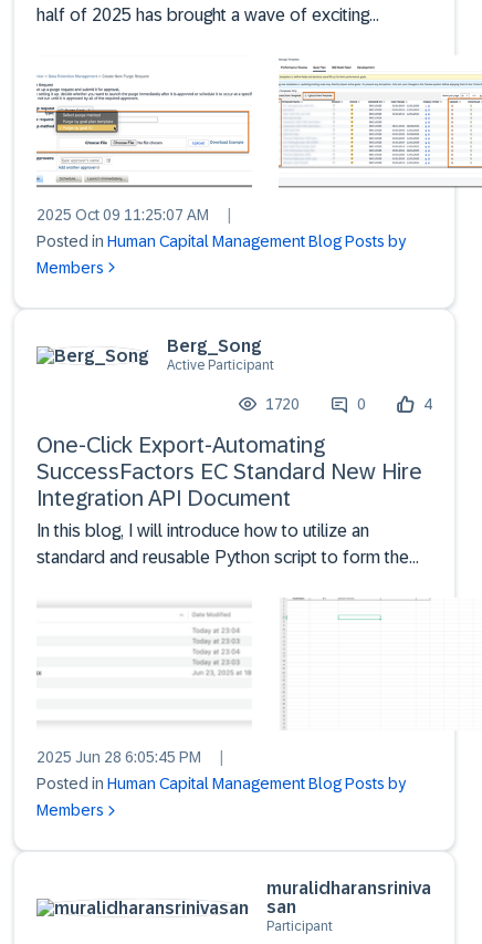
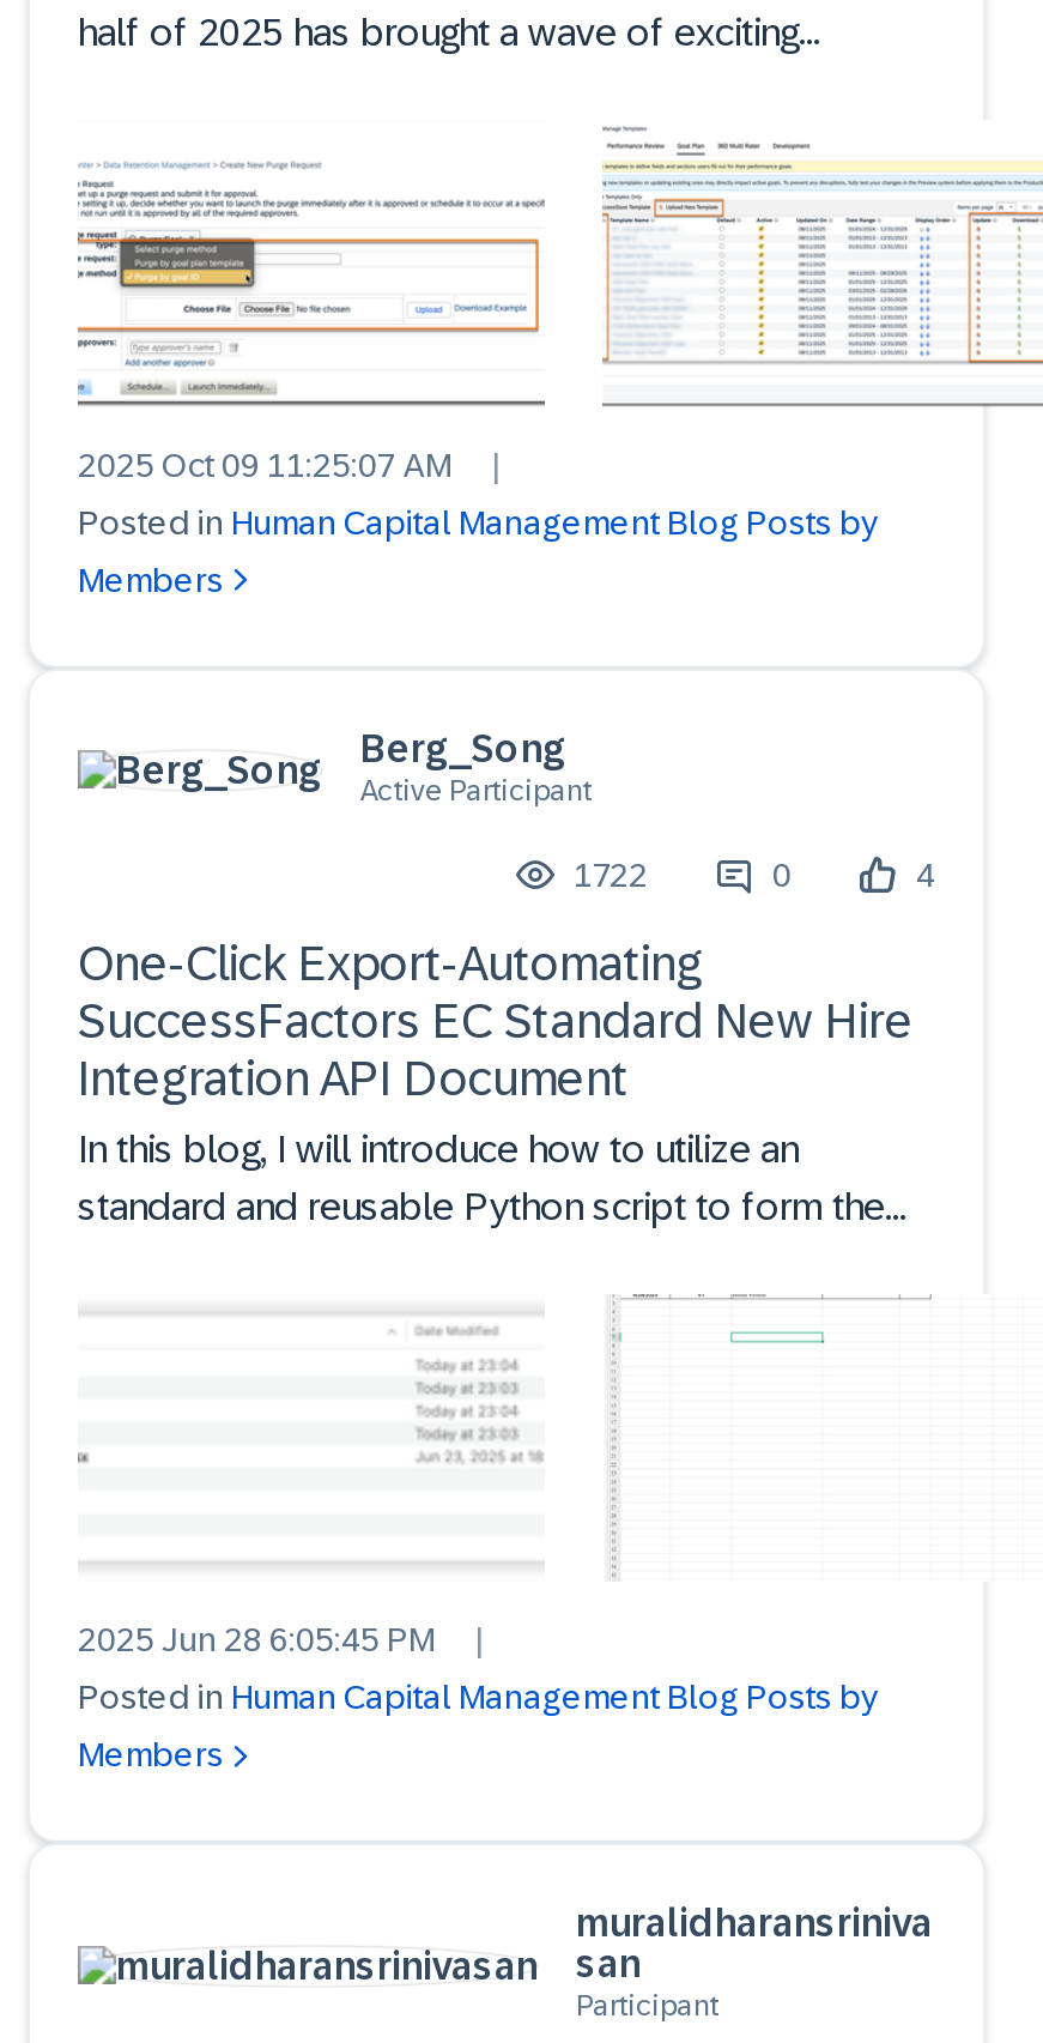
[265,395,300,413] 1720 -> [574,855,648,893] 1722

